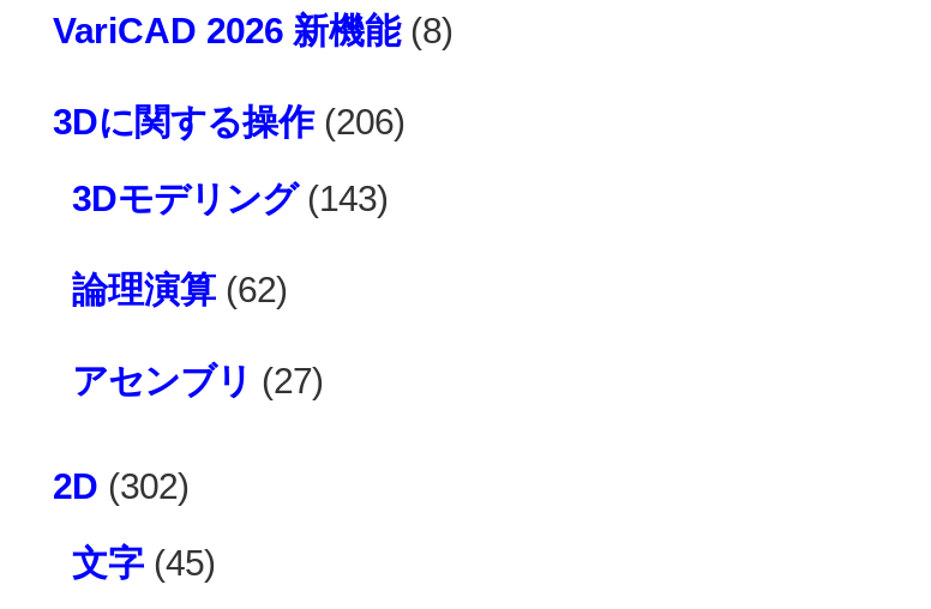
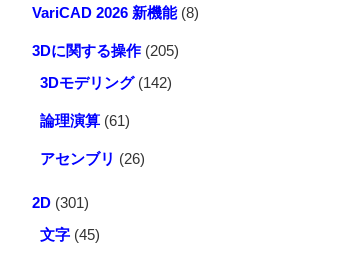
[53,102,406,142] 3Dに関する操作(206) -> [32,42,179,59] 3Dに関する操作(205)
[72,177,389,218] 3Dモデリング(143) -> [40,74,172,91] 3Dモデリング(142)
[72,268,288,309] 論理演算(62) -> [40,112,130,129] 論理演算(61)
[72,359,324,400] アセンブリ(27) -> [40,150,145,167] アセンブリ(26)
[53,466,190,507] 2D (302) -> [32,194,89,211] 2D (301)

